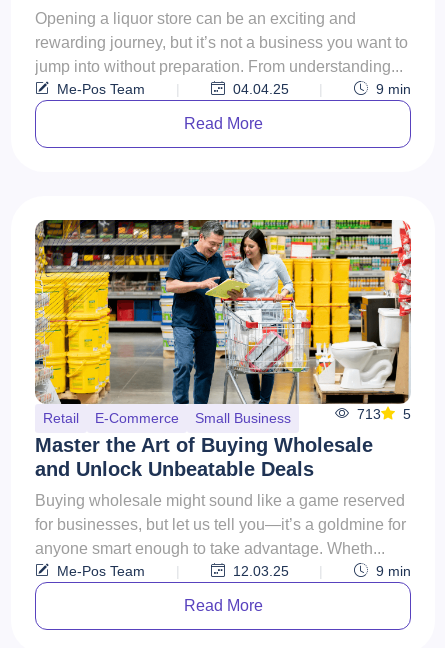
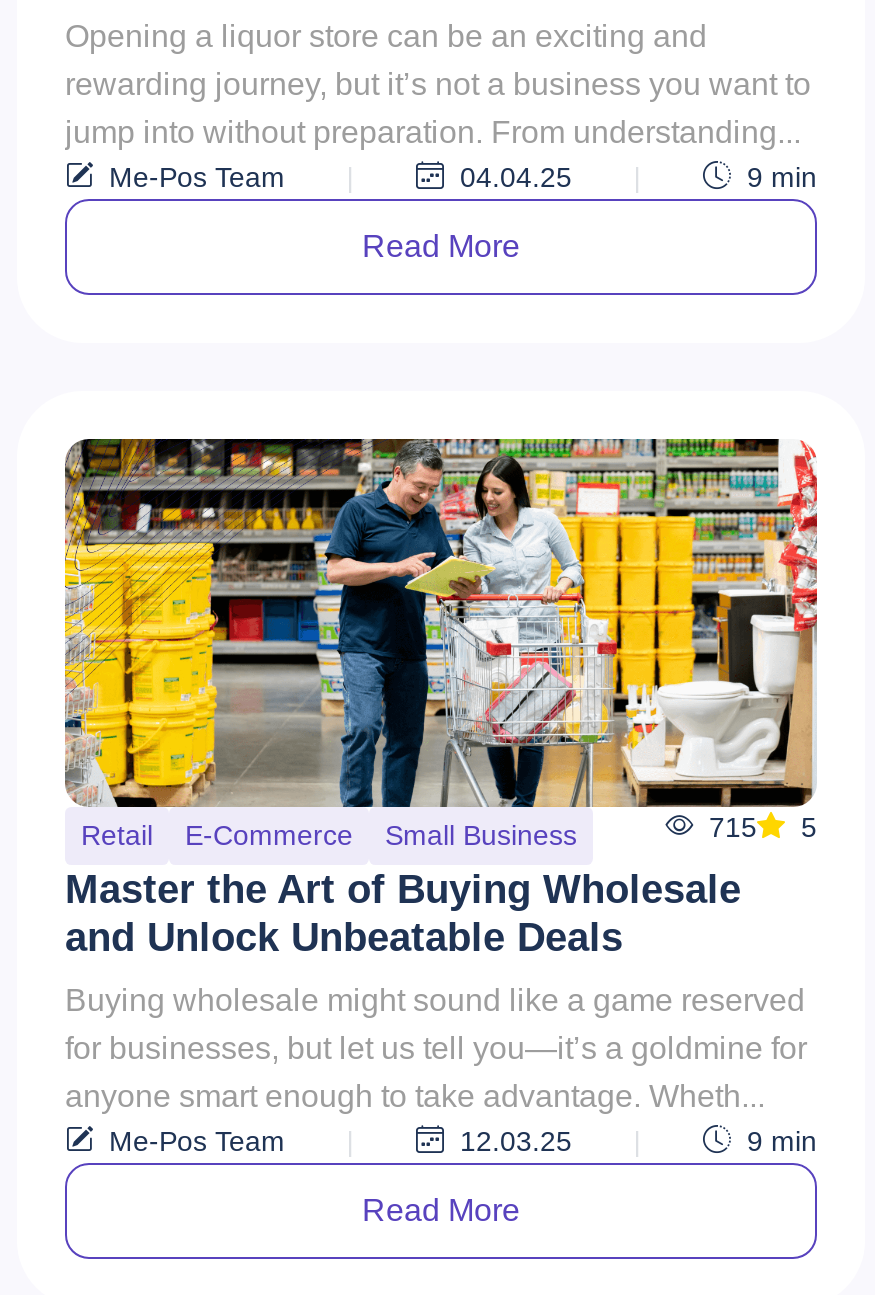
[357,406,411,422] 713 5 -> [709,810,817,842] 715 5

